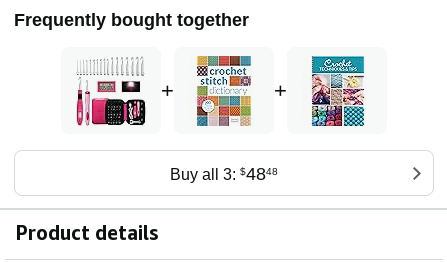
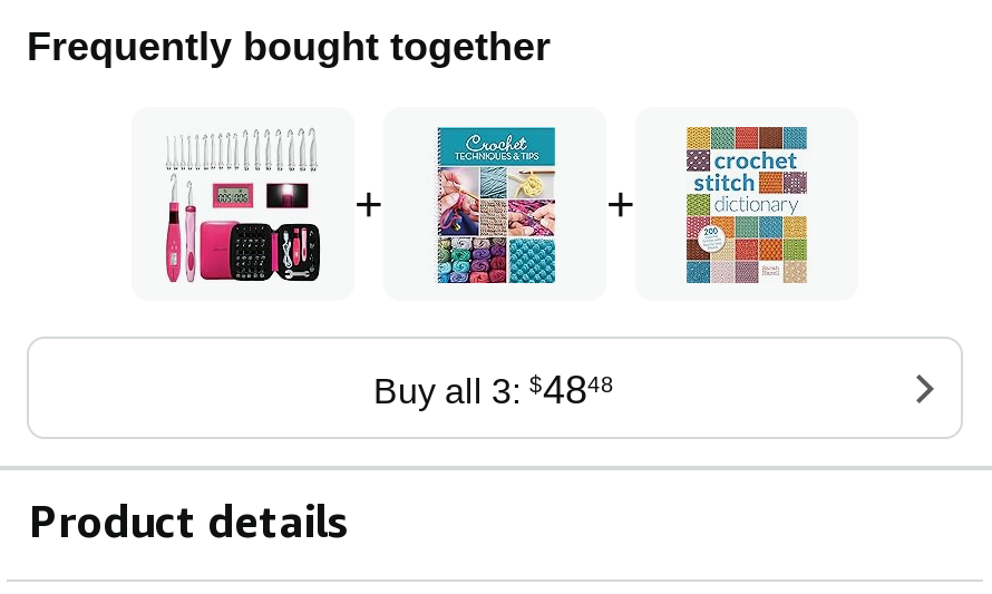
[196,55,252,127] [image] -> [435,125,557,285] [image]
[310,55,365,127] [image] -> [684,125,809,283] [image]

